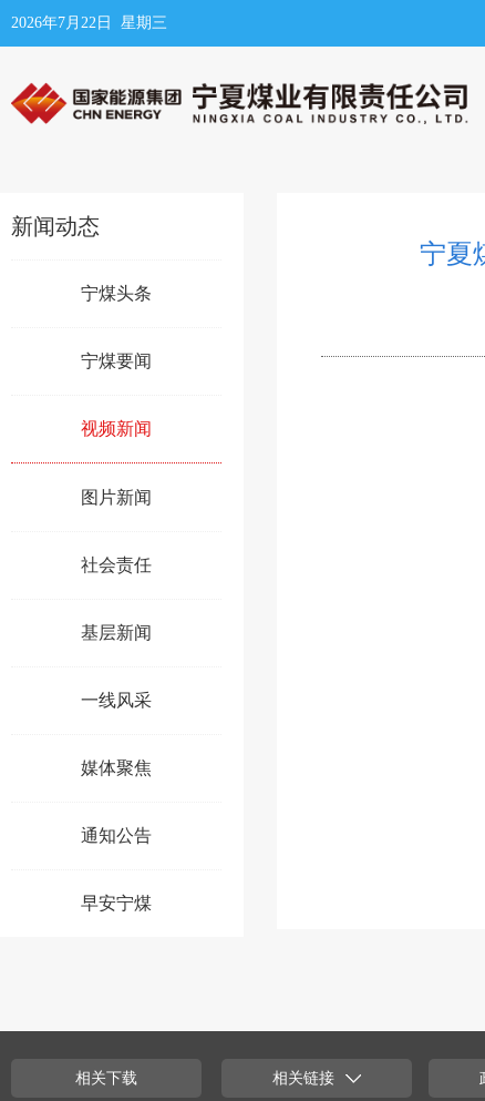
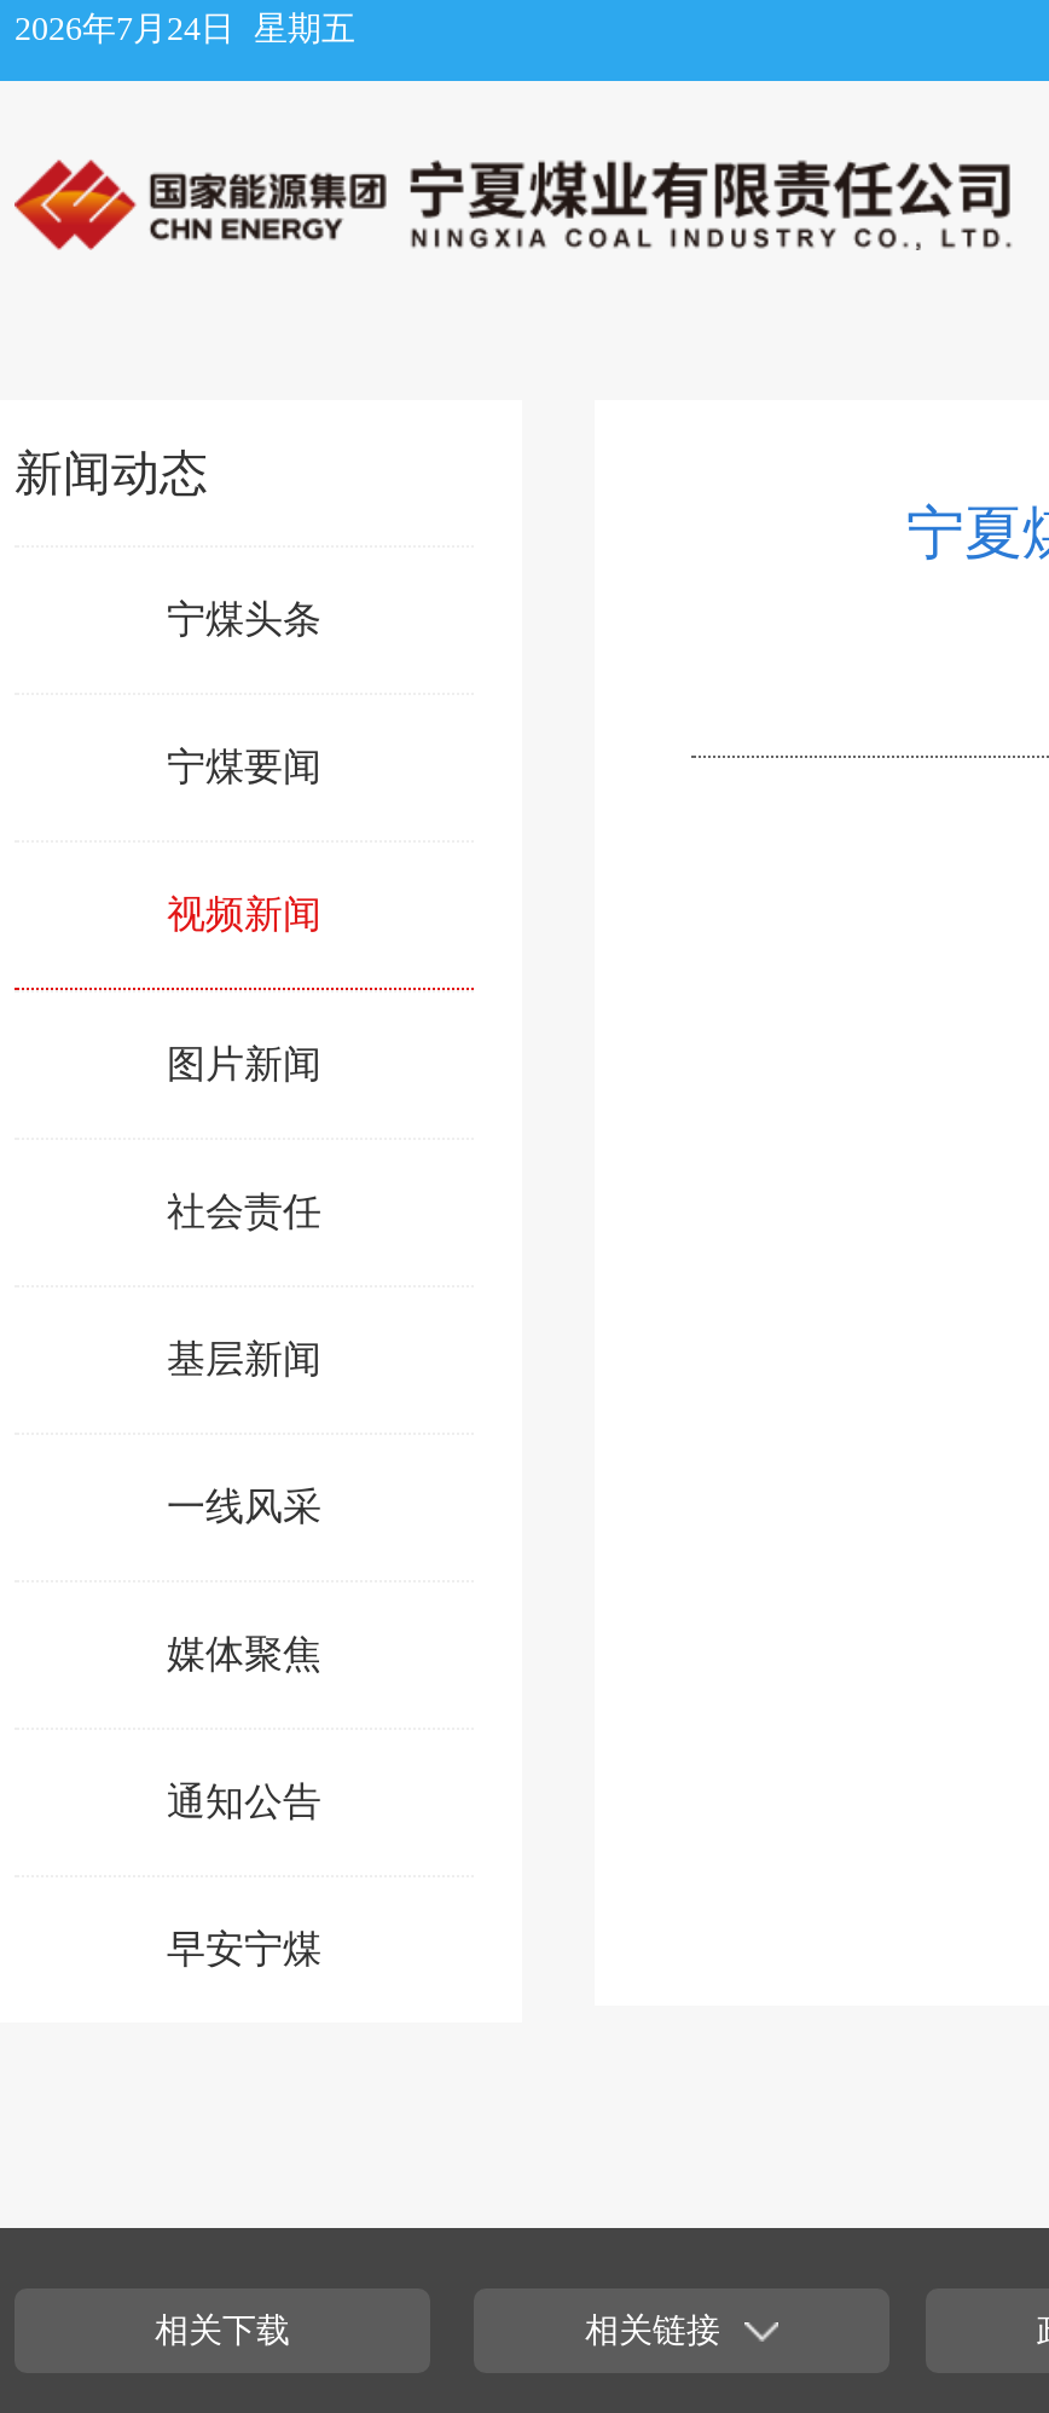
[11,14,167,31] 2026年7月22日 星期三 -> [15,11,355,47] 2026年7月24日 星期五

